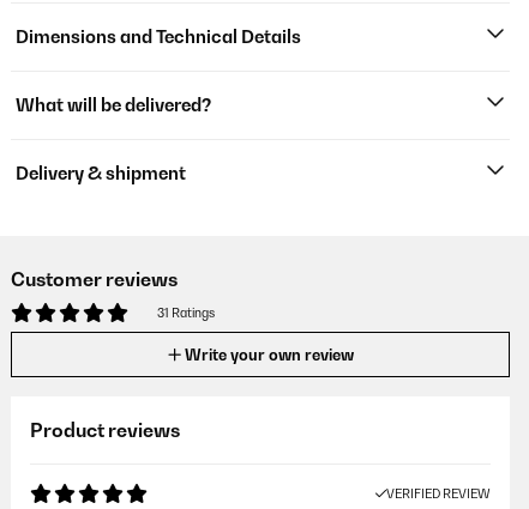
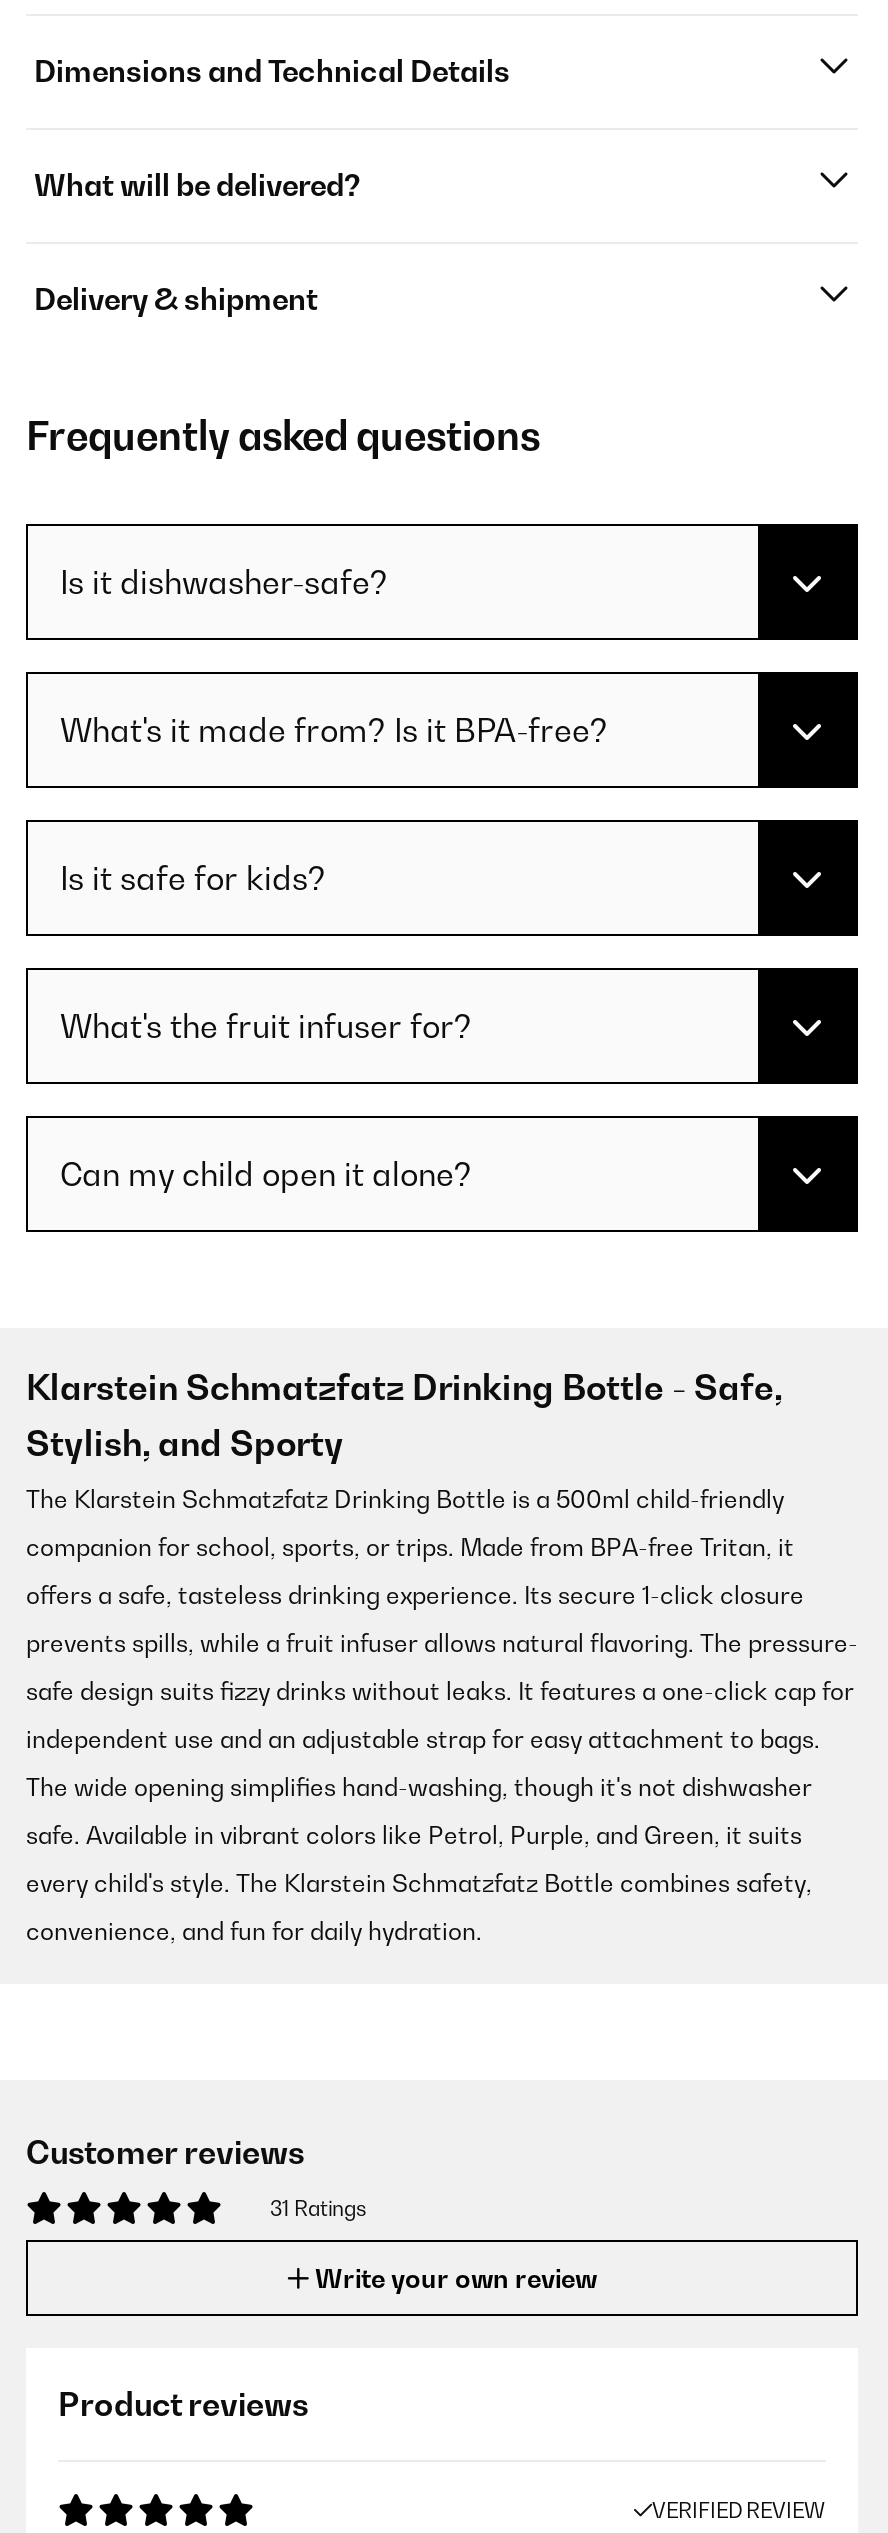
none -> [26,413,540,603] Frequently asked questions | Is it dishwasher-safe?
none -> [26,1367,858,1947] Klarstein Schmatzfatz Drinking Bottle - Safe, | Stylish, and Sporty | The Klarstein Schmatzfatz Drinking Bottle is a 500ml child-friendly | companion for school, sports, or trips. Made from BPA-free Tritan, it | offers a safe, tasteless drinking experience. Its secure 1-click closure | prevents spills, while a fruit infuser allows natural flavoring. The pressure- | safe design suits fizzy drinks without leaks. It features a one-click cap for | independent use and an adjustable strap for easy attachment to bags. | The wide opening simplifies hand-washing, though it's not dishwasher | safe. Available in vibrant colors like Petrol, Purple, and Green, it suits | every child's style. The Klarstein Schmatzfatz Bottle combines safety, | convenience, and fun for daily hydration.
none -> [60,711,608,751] What's it made from? Is it BPA-free?
none -> [60,859,326,899] Is it safe for kids?
none -> [60,1007,472,1047] What's the fruit infuser for?
none -> [60,1155,472,1195] Can my child open it alone?

